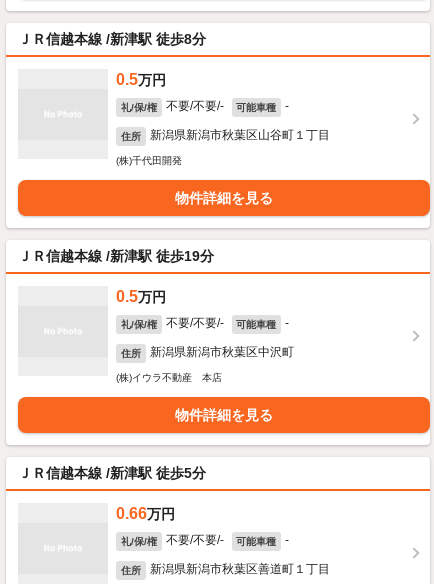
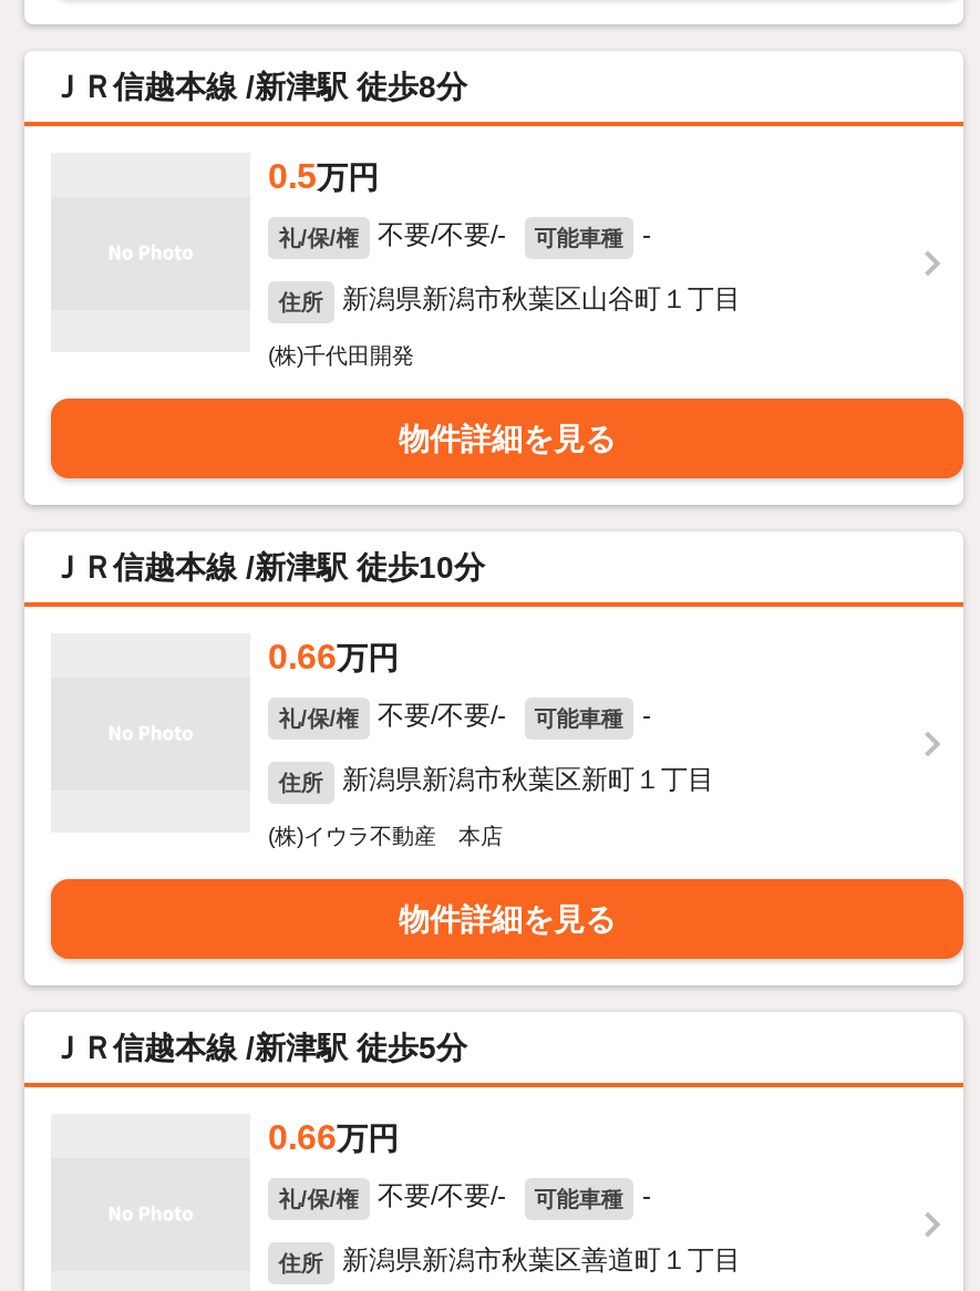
[18,248,214,264] ＪＲ信越本線 /新津駅 徒歩19分 -> [51,550,485,585] ＪＲ信越本線 /新津駅 徒歩10分
[116,288,166,305] 0.5万円 -> [268,638,399,676] 0.66万円
[149,345,293,359] 新潟県新潟市秋葉区中沢町 -> [342,765,714,796] 新潟県新潟市秋葉区新町１丁目

